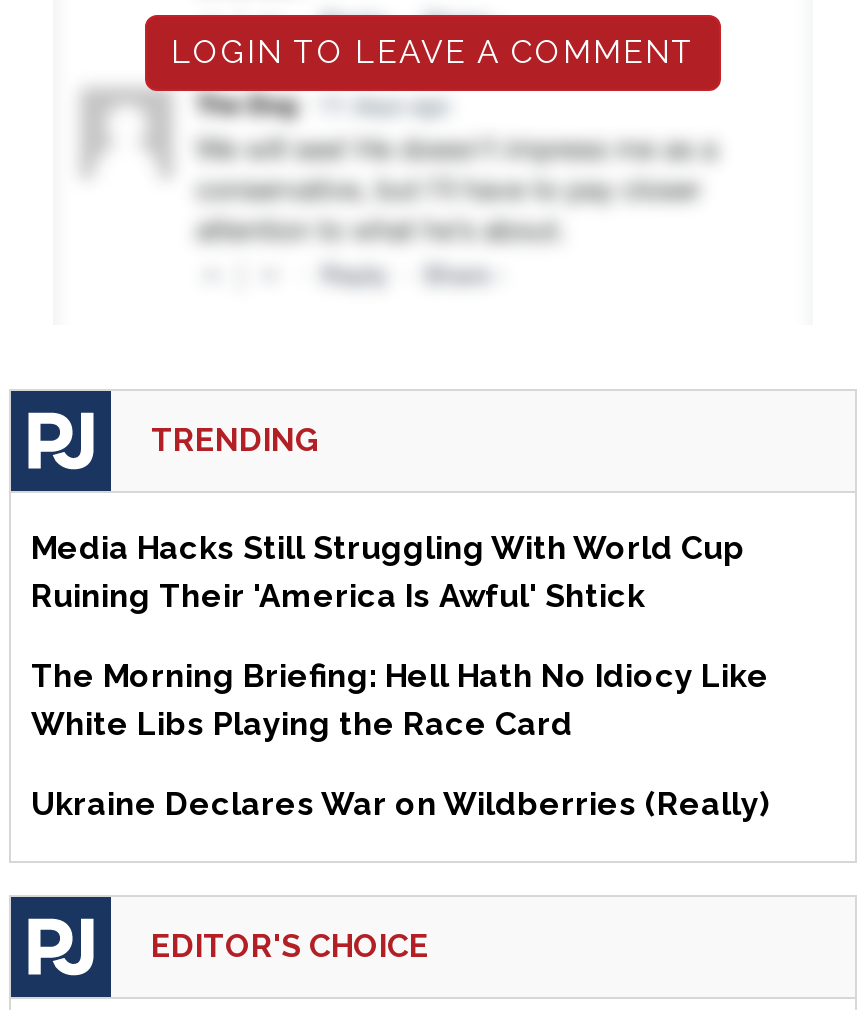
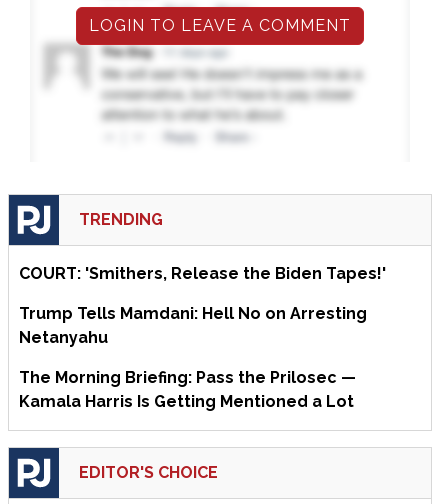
[31,529,745,615] Media Hacks Still Struggling With World Cup | Ruining Their 'America Is Awful' Shtick -> [19,264,386,283] COURT: 'Smithers, Release the Biden Tapes!'
[31,657,769,743] The Morning Briefing: Hell Hath No Idiocy Like | White Libs Playing the Race Card -> [19,304,367,347] Trump Tells Mamdani: Hell No on Arresting | Netanyahu
[31,785,769,823] Ukraine Declares War on Wildberries (Really) -> [19,368,356,411] The Morning Briefing: Pass the Prilosec — | Kamala Harris Is Getting Mentioned a Lot

